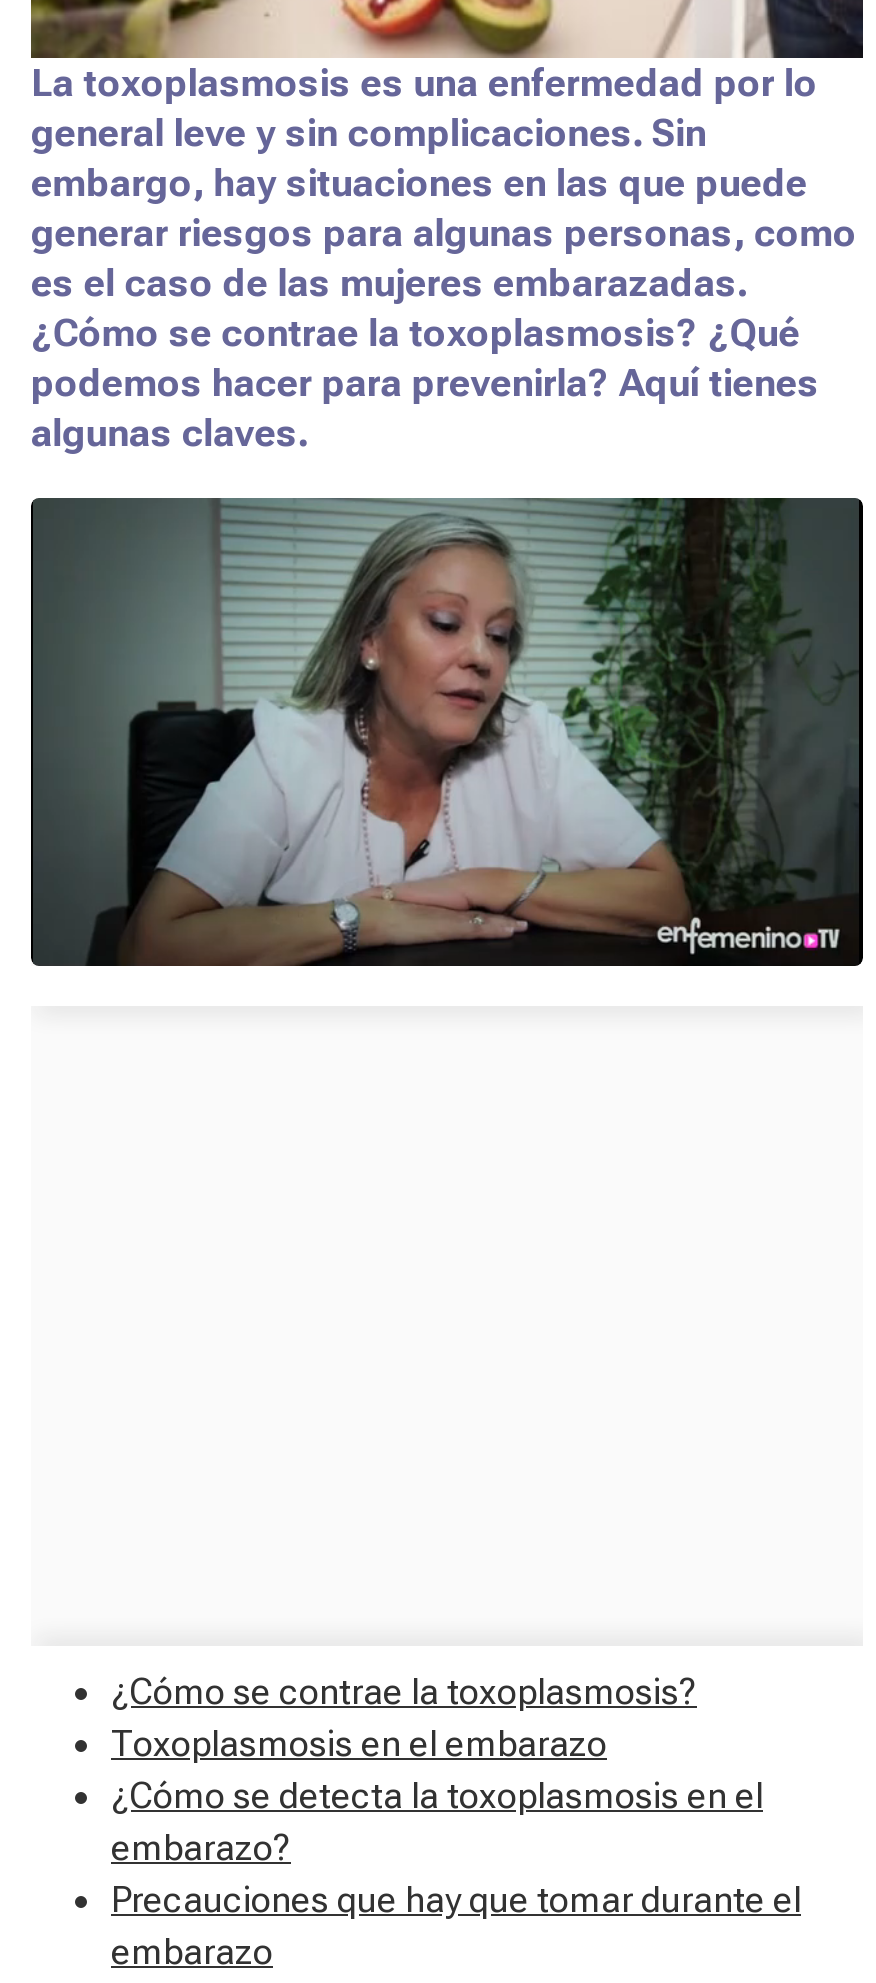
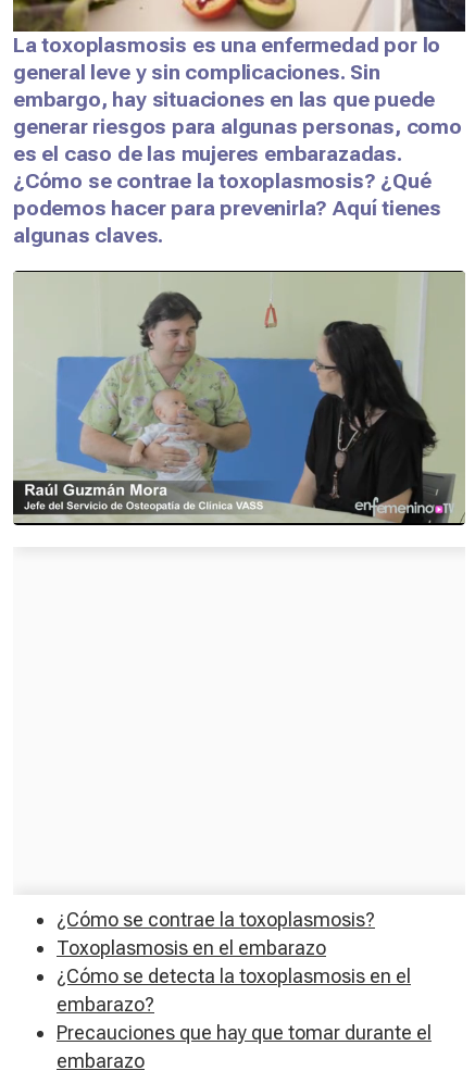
[29,498,863,966] [image] -> [13,270,464,525] [image]

